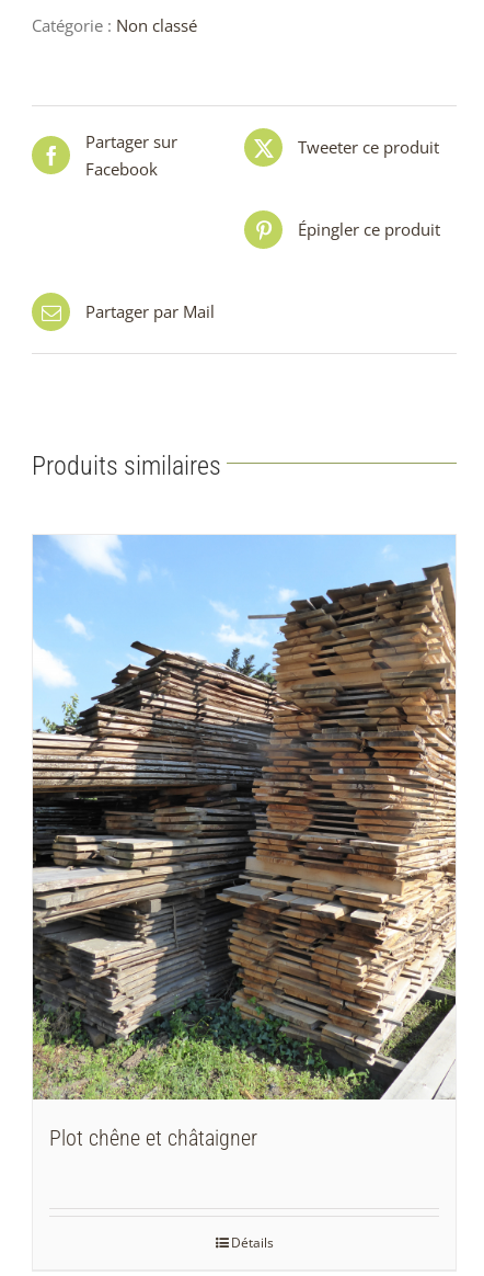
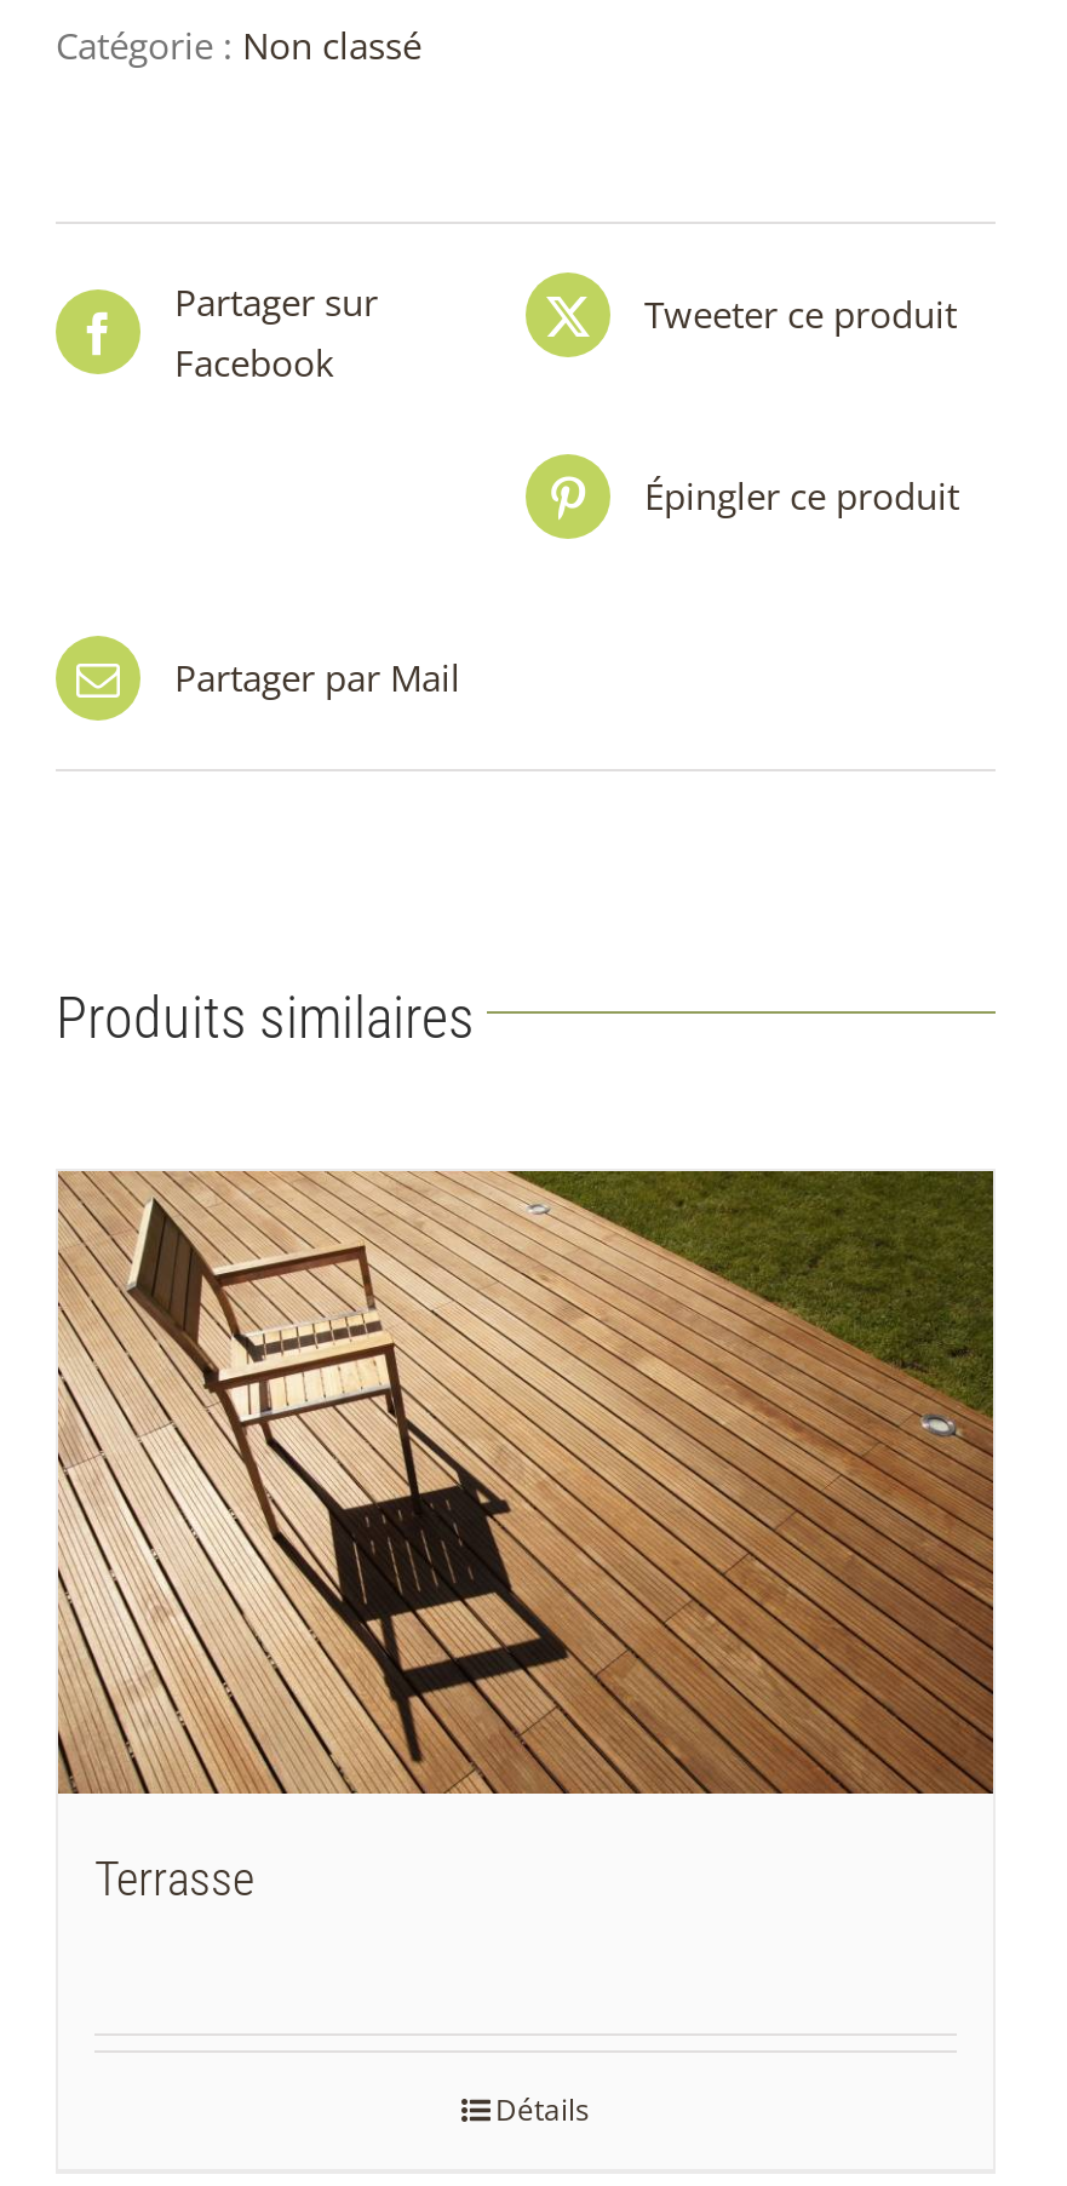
[32,534,457,1151] [image] | Plot chêne et châtaigner -> [56,1169,996,1906] [image] | Terrasse

